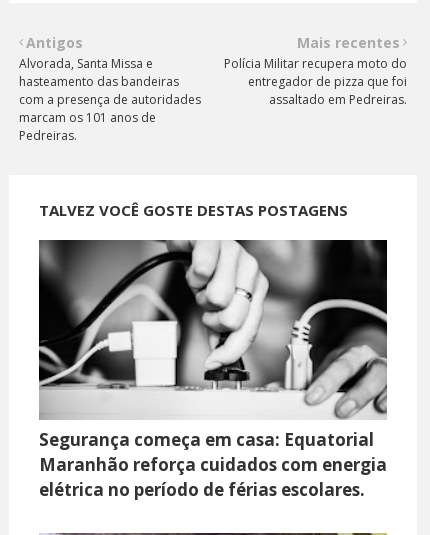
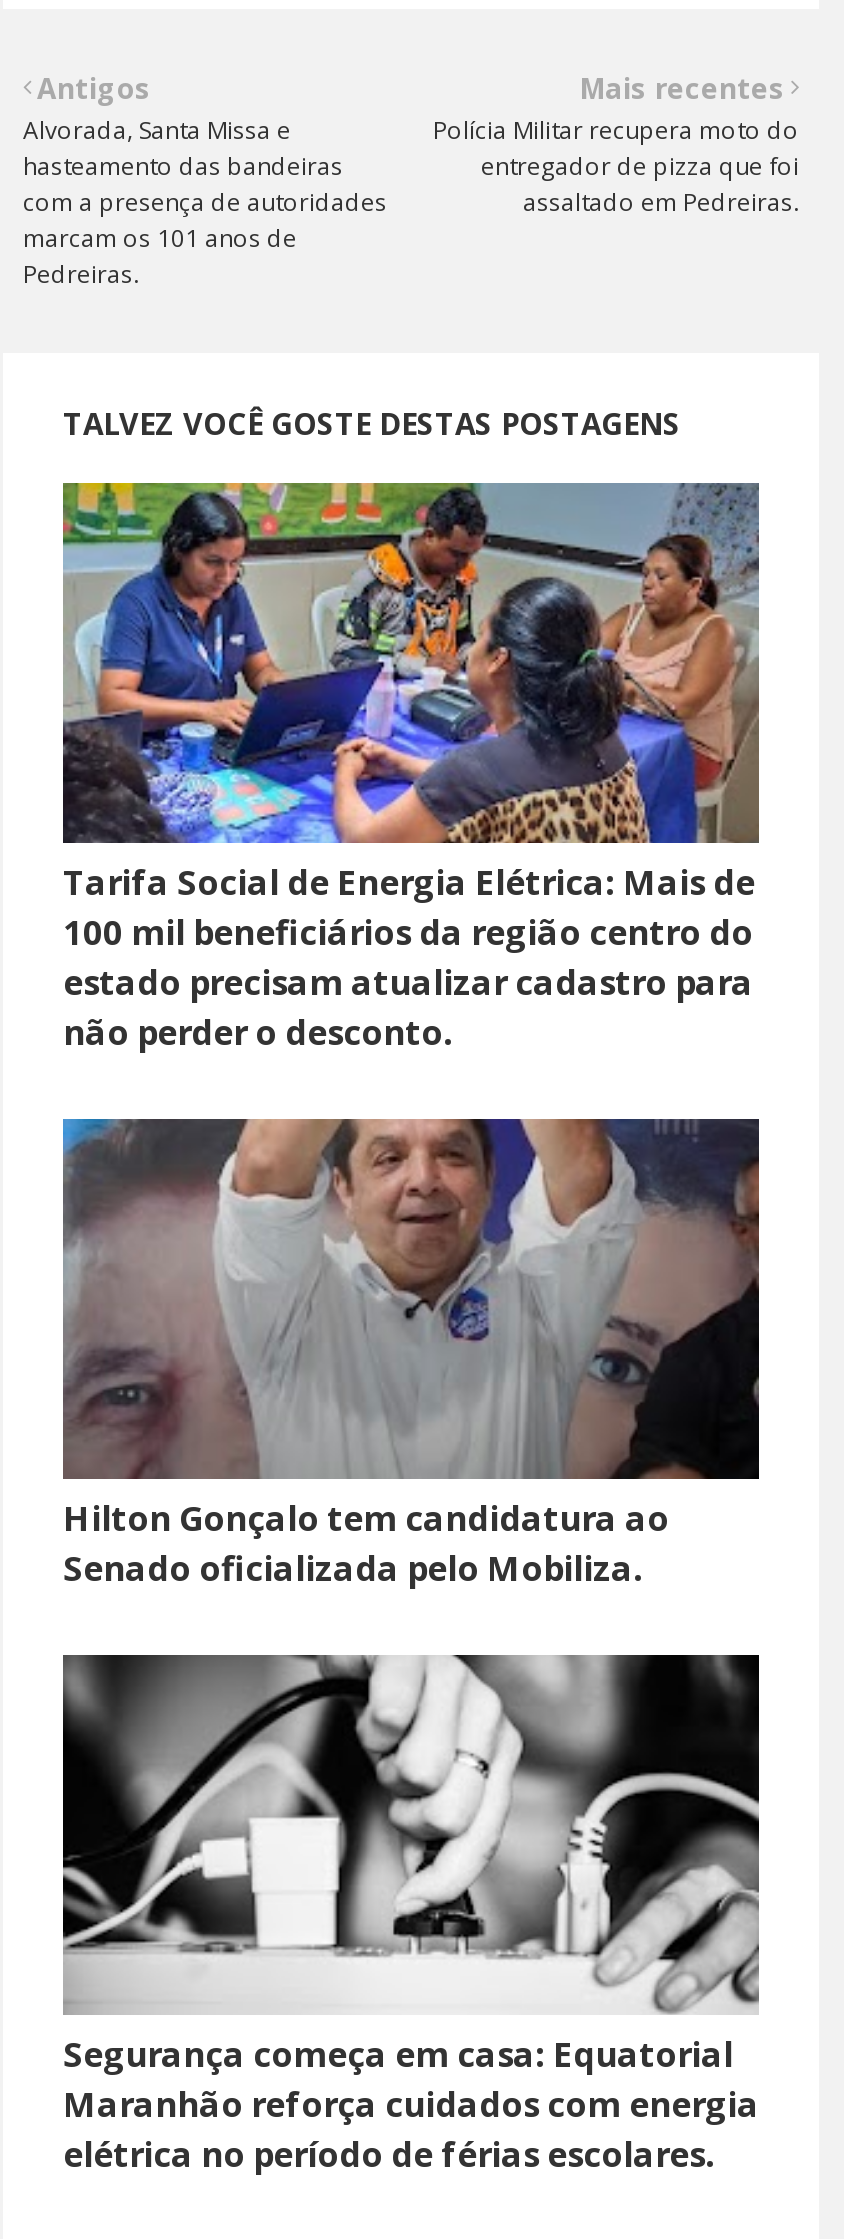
none -> [61,481,761,1054] [image] | Tarifa Social de Energia Elétrica: Mais de | 100 mil beneficiários da região centro do | estado precisam atualizar cadastro para | não perder o desconto.
none -> [61,1117,761,1590] [image] | Hilton Gonçalo tem candidatura ao | Senado oficializada pelo Mobiliza.

